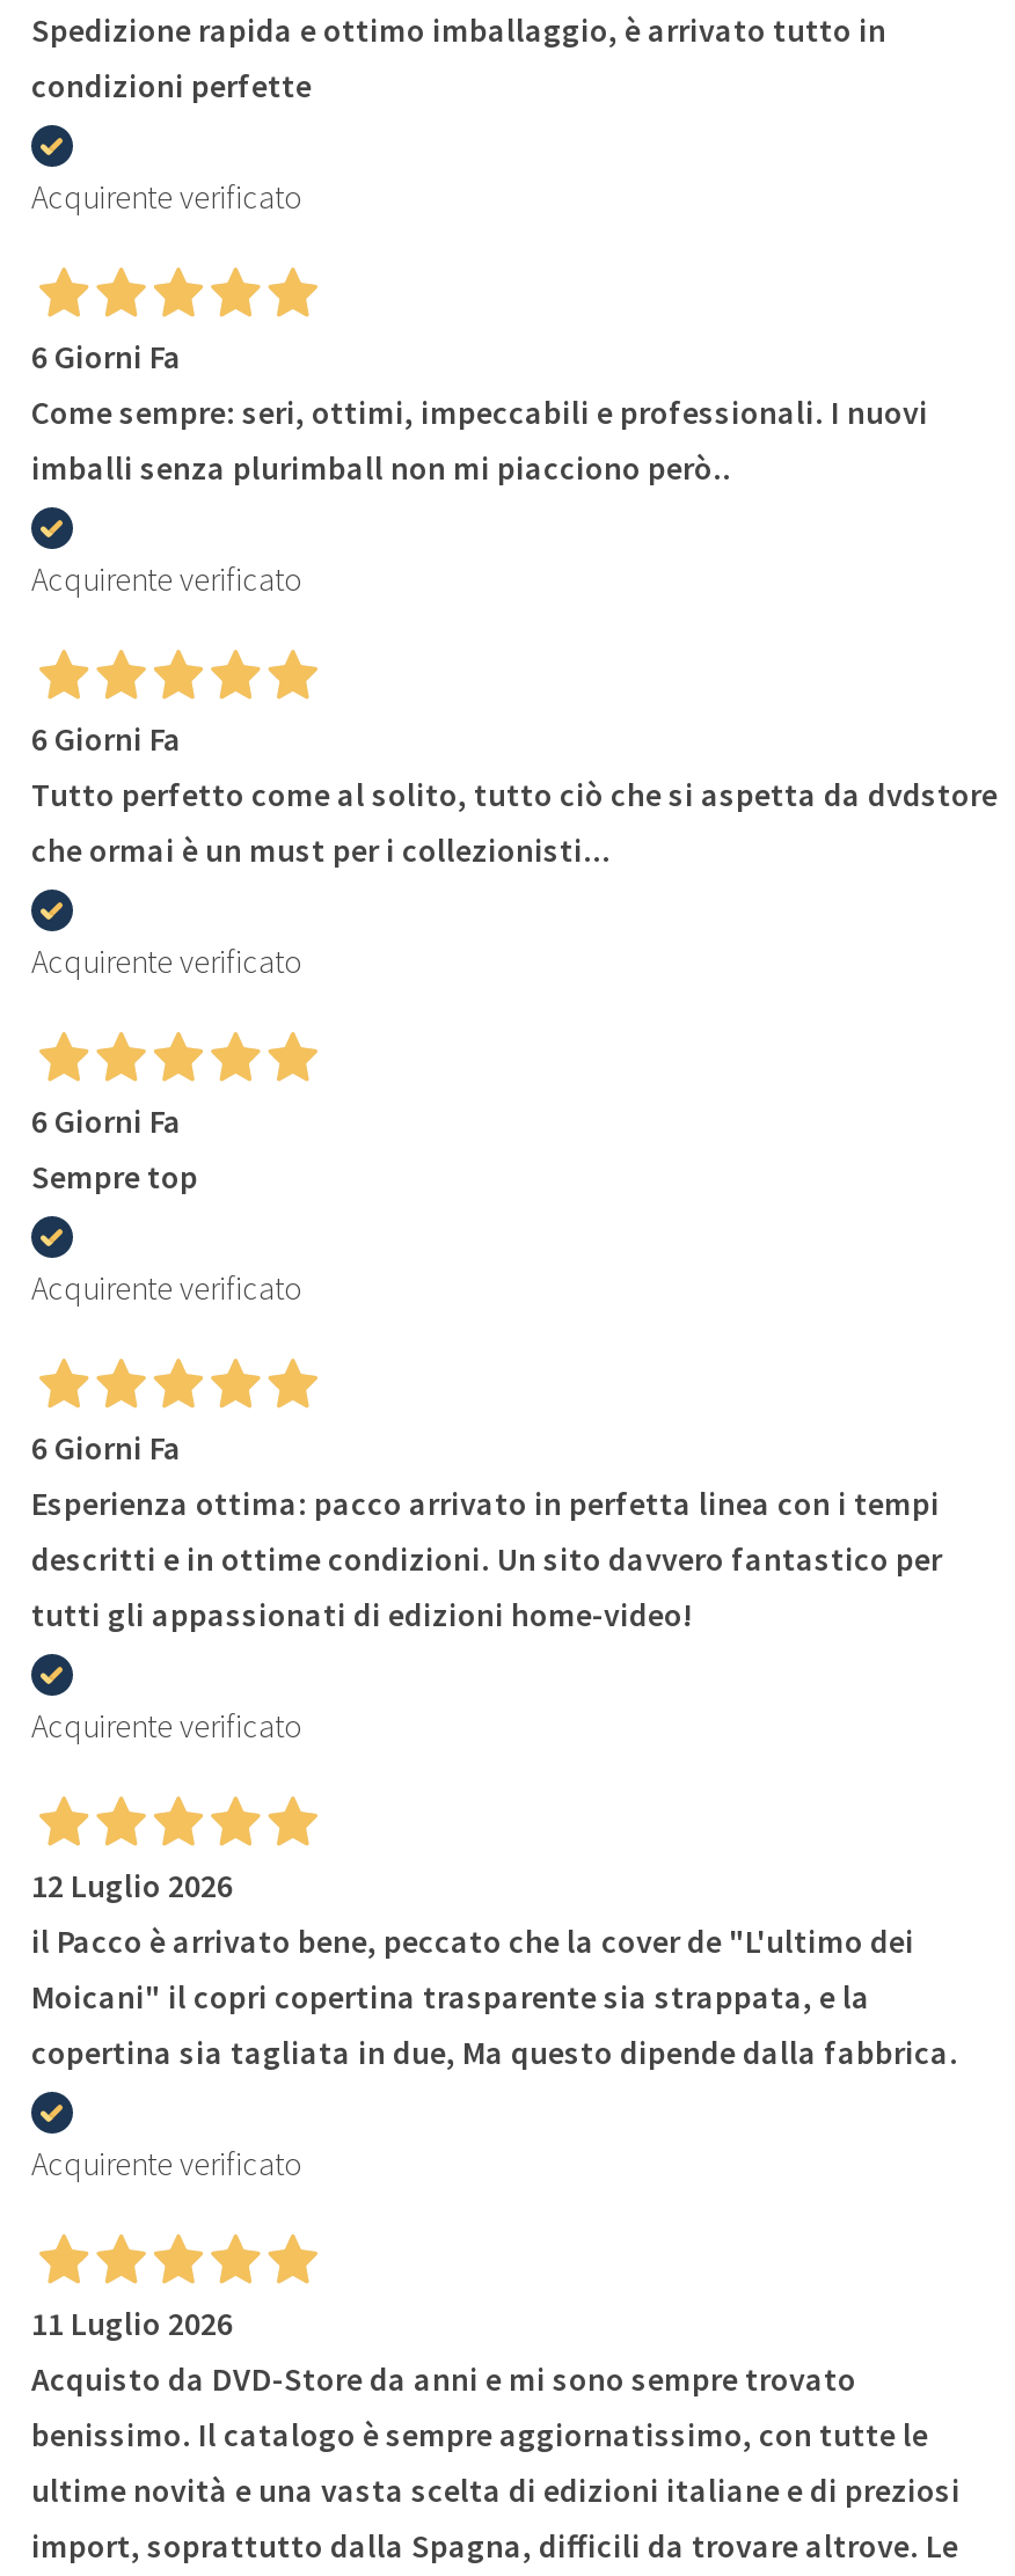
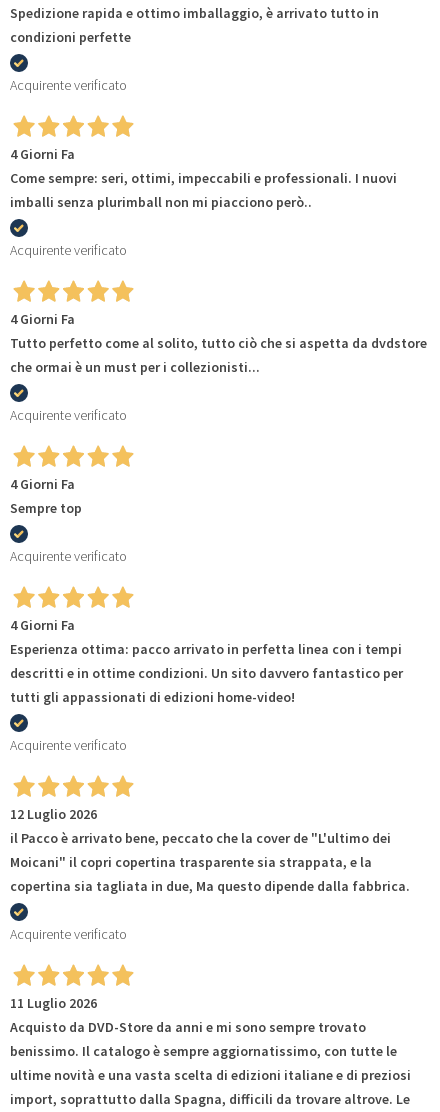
[31,337,182,378] 6 Giorni Fa -> [10,145,75,163] 4 Giorni Fa
[31,719,182,761] 6 Giorni Fa -> [10,310,75,328] 4 Giorni Fa
[31,1101,182,1143] 6 Giorni Fa -> [10,475,75,493] 4 Giorni Fa
[31,1428,182,1469] 6 Giorni Fa -> [10,616,75,634] 4 Giorni Fa

